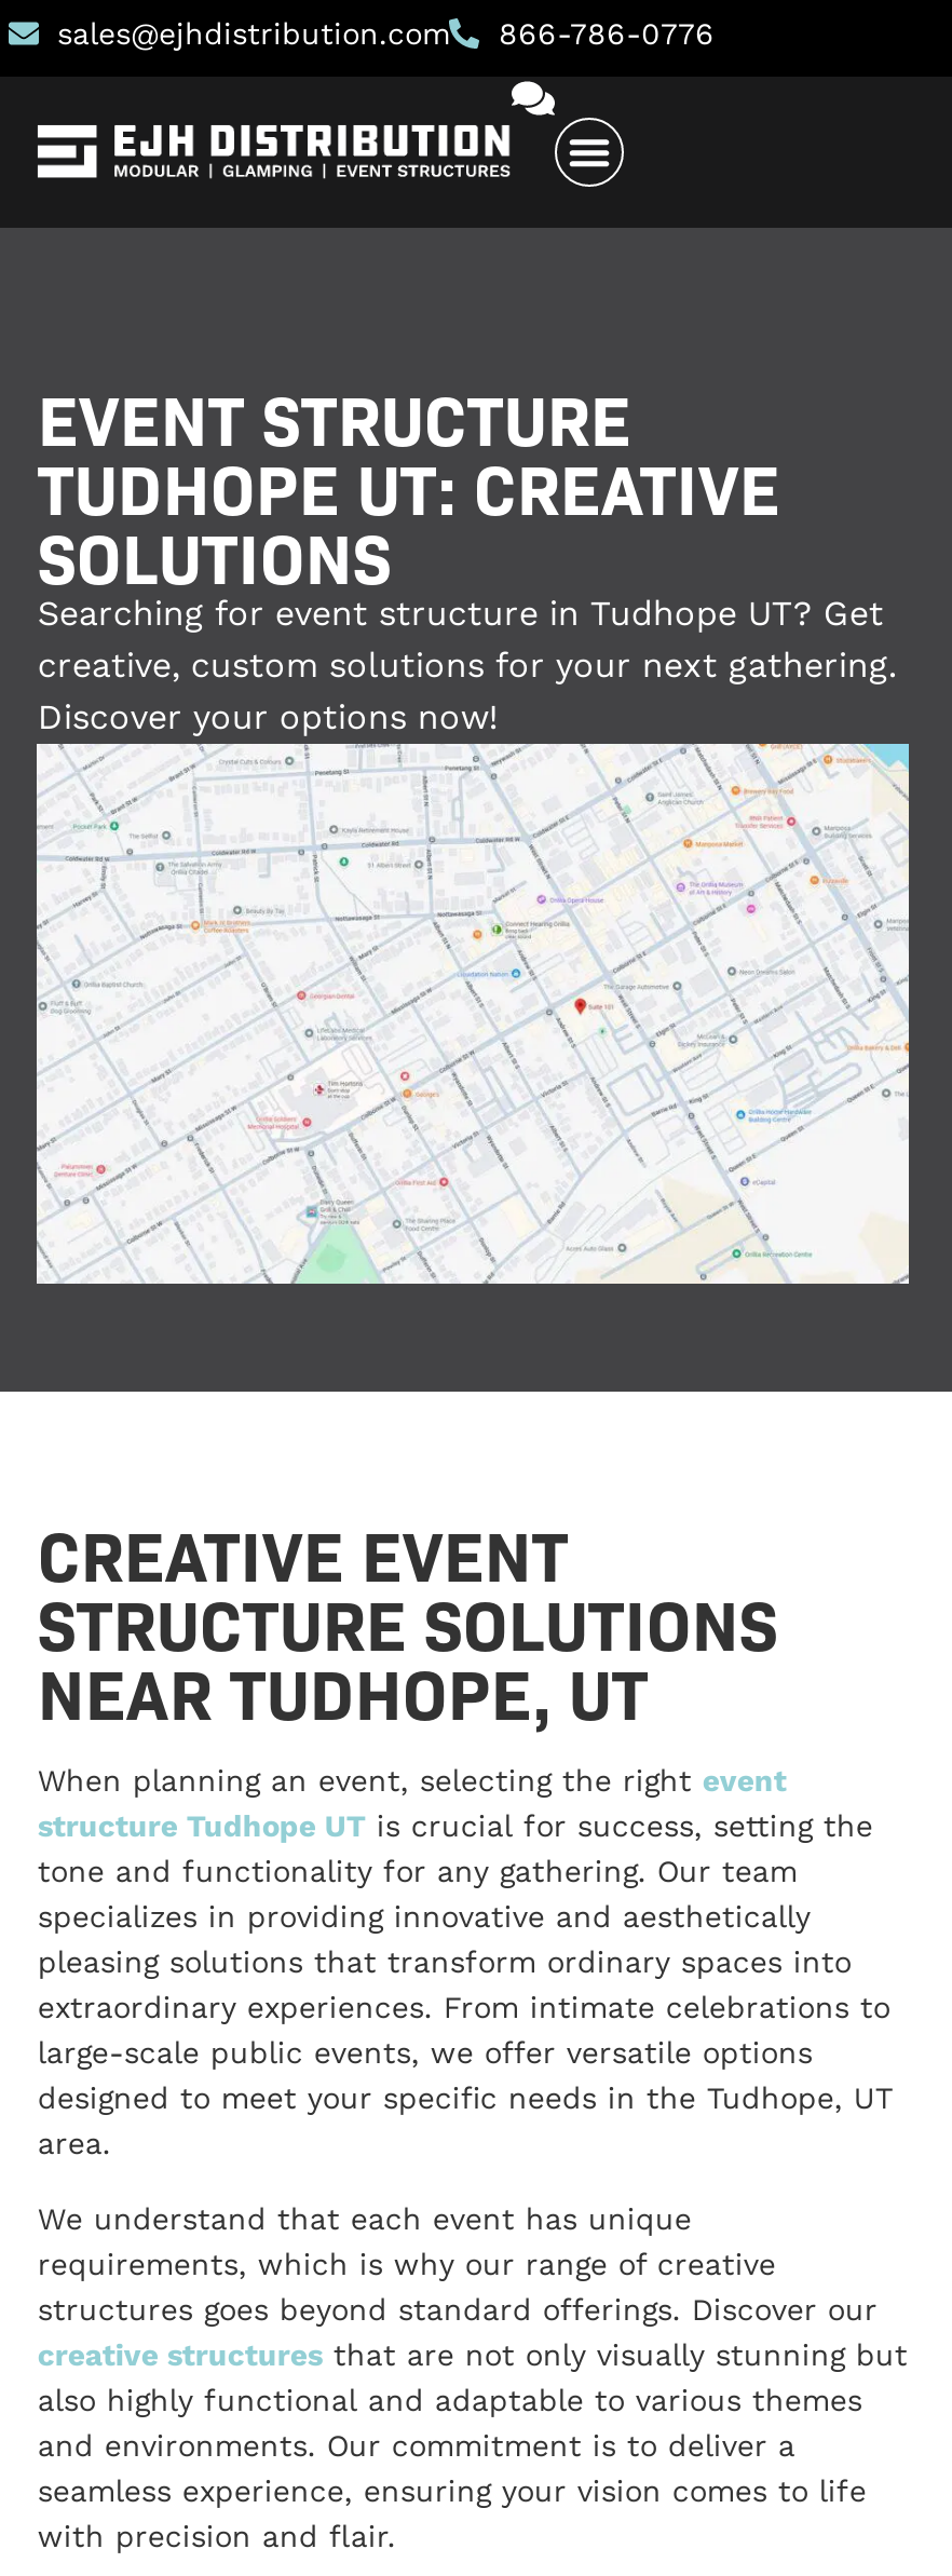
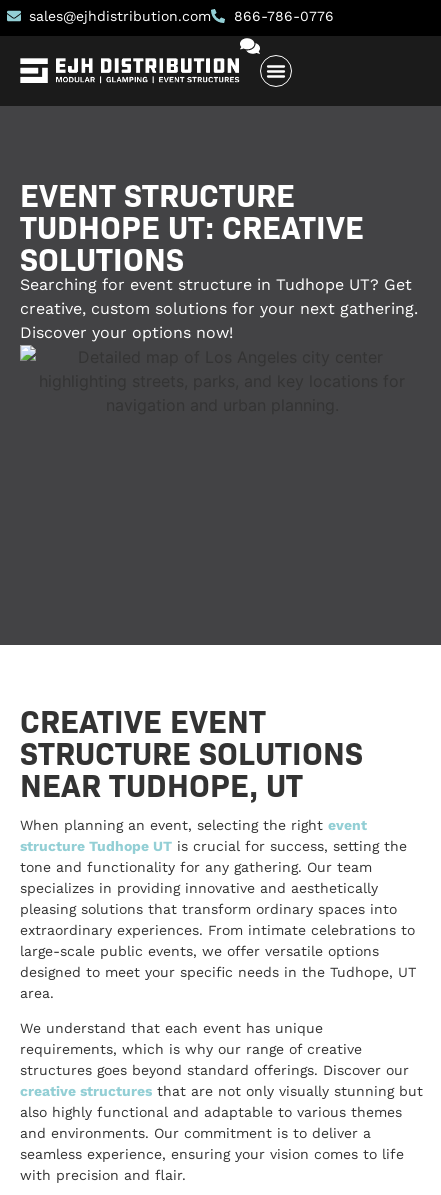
[35,742,911,1286] [image] -> none

